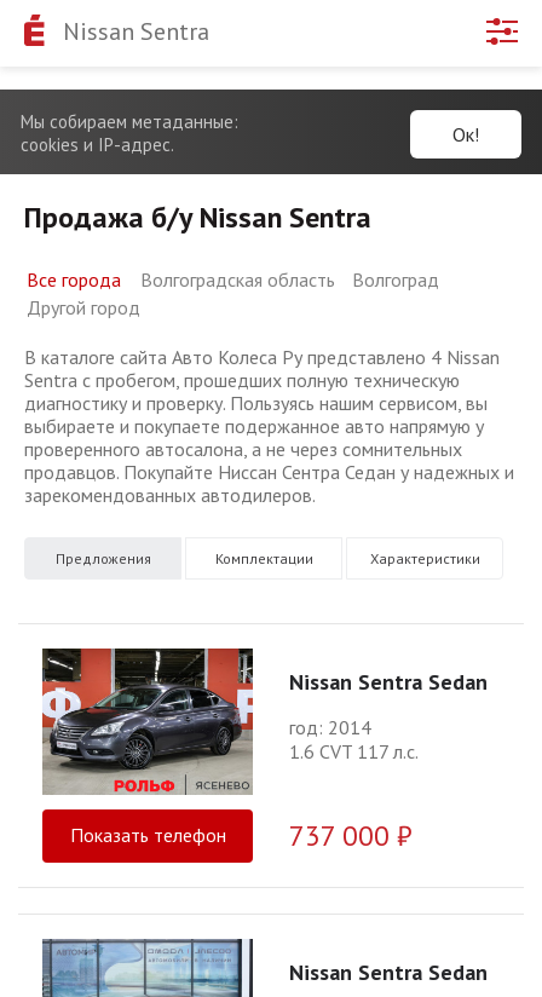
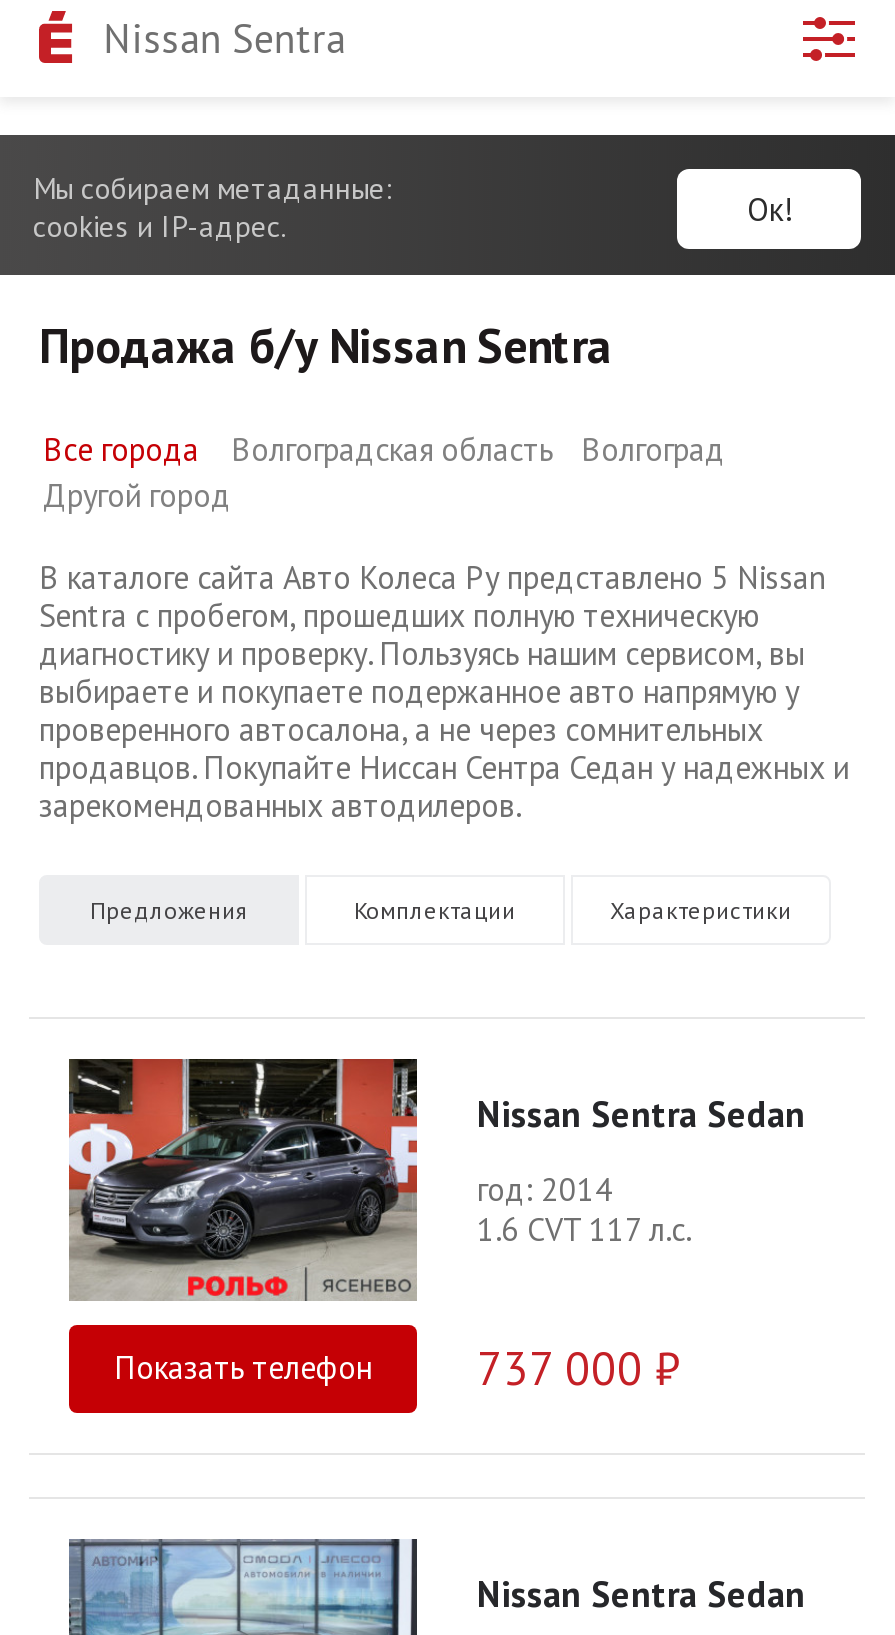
[24,345,500,369] В каталоге сайта Авто Колеса Ру представлено 4 Nissan -> [39,557,825,597] В каталоге сайта Авто Колеса Ру представлено 5 Nissan

